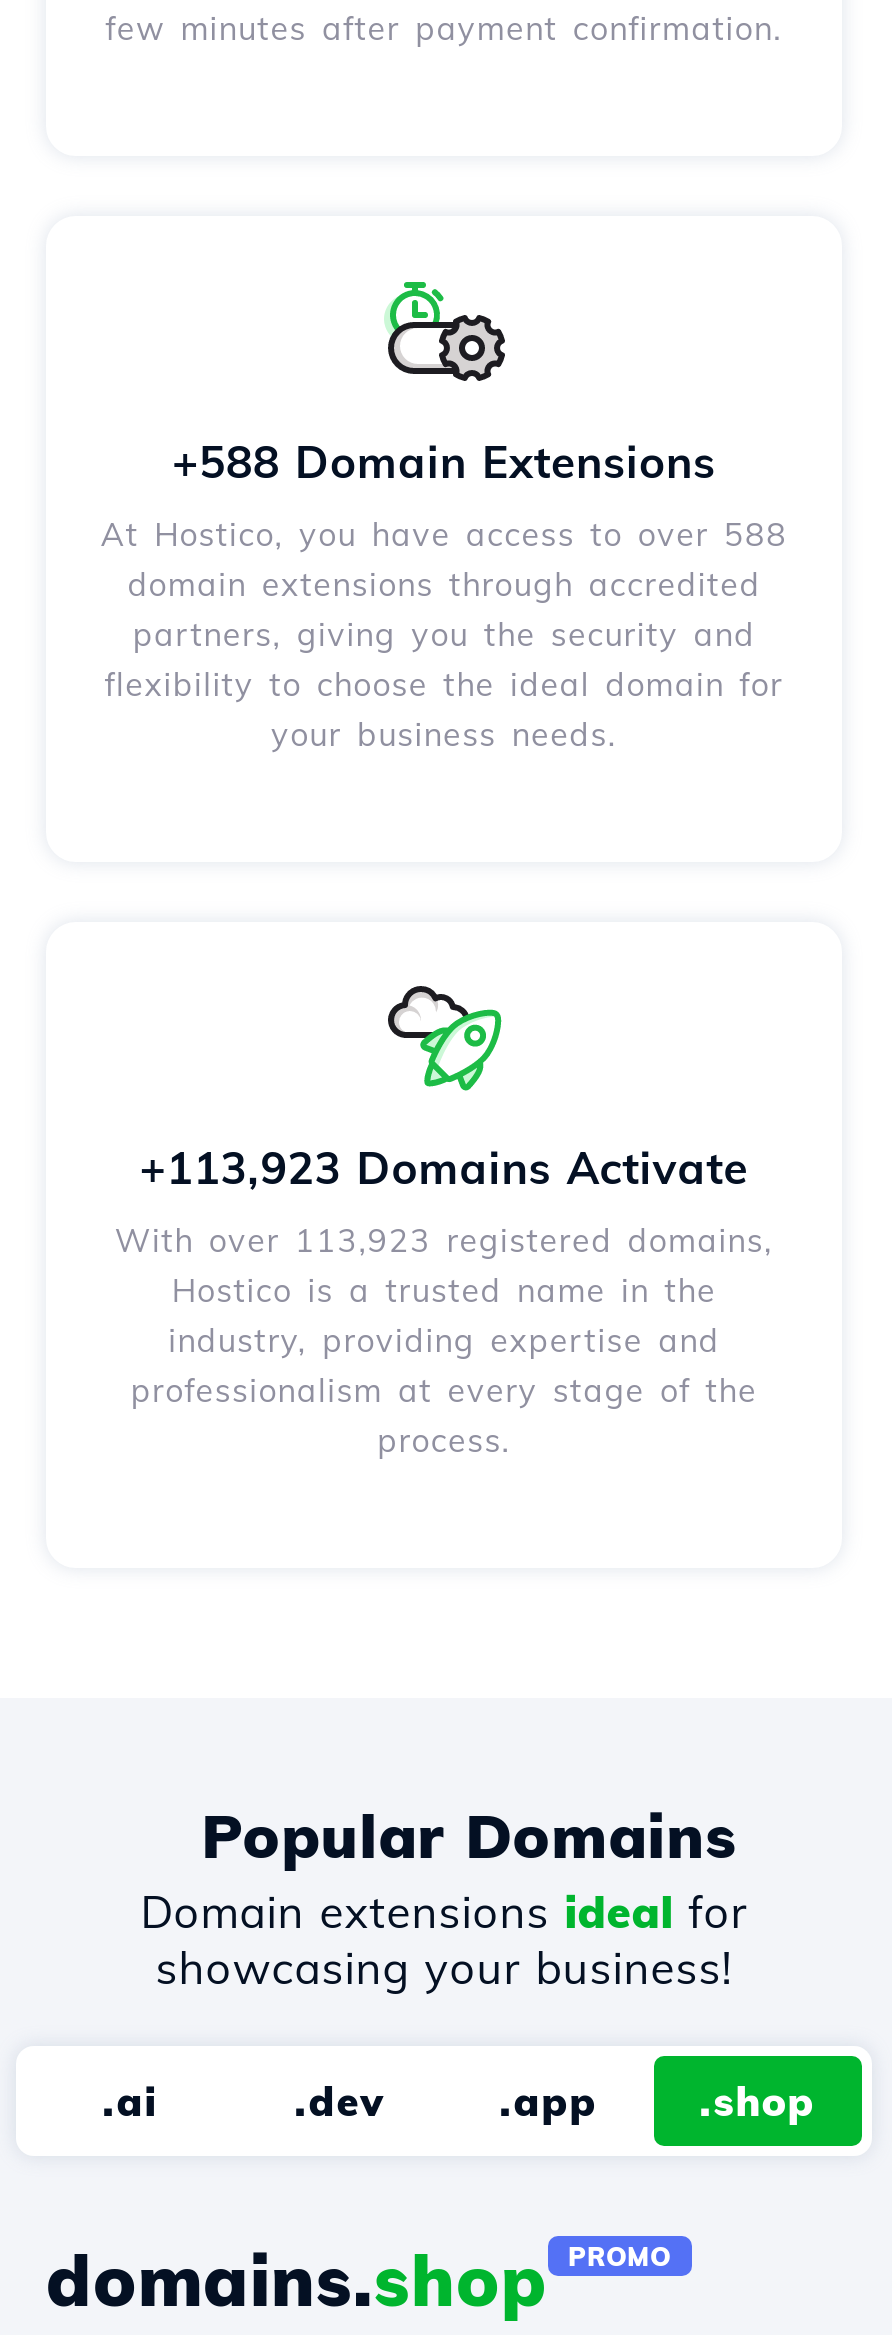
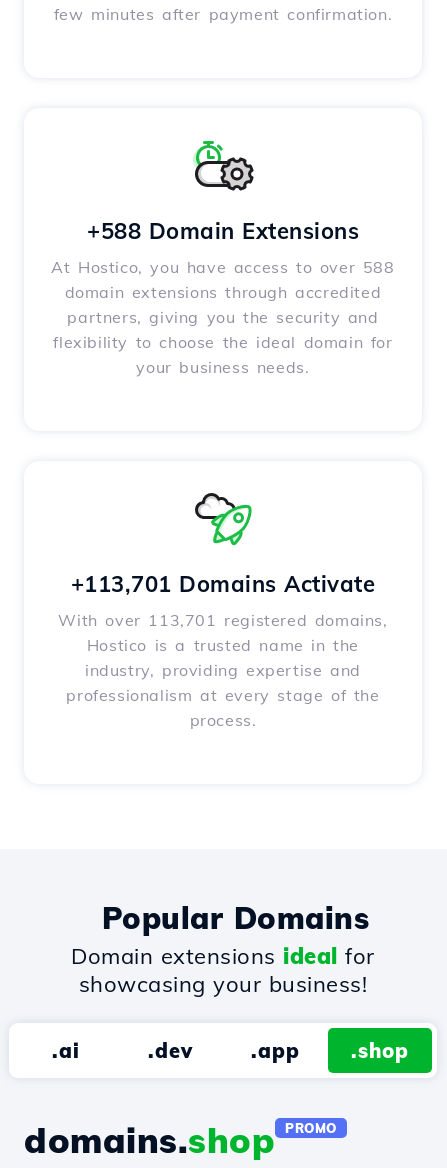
[140,1140,748,1196] +113,923 Domains Activate -> [71,570,375,598] +113,701 Domains Activate
[115,1220,773,1260] With over 113,923 registered domains, -> [58,610,388,630] With over 113,701 registered domains,

